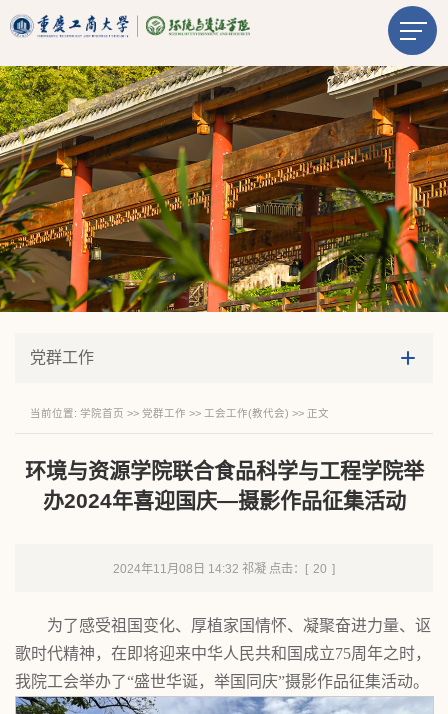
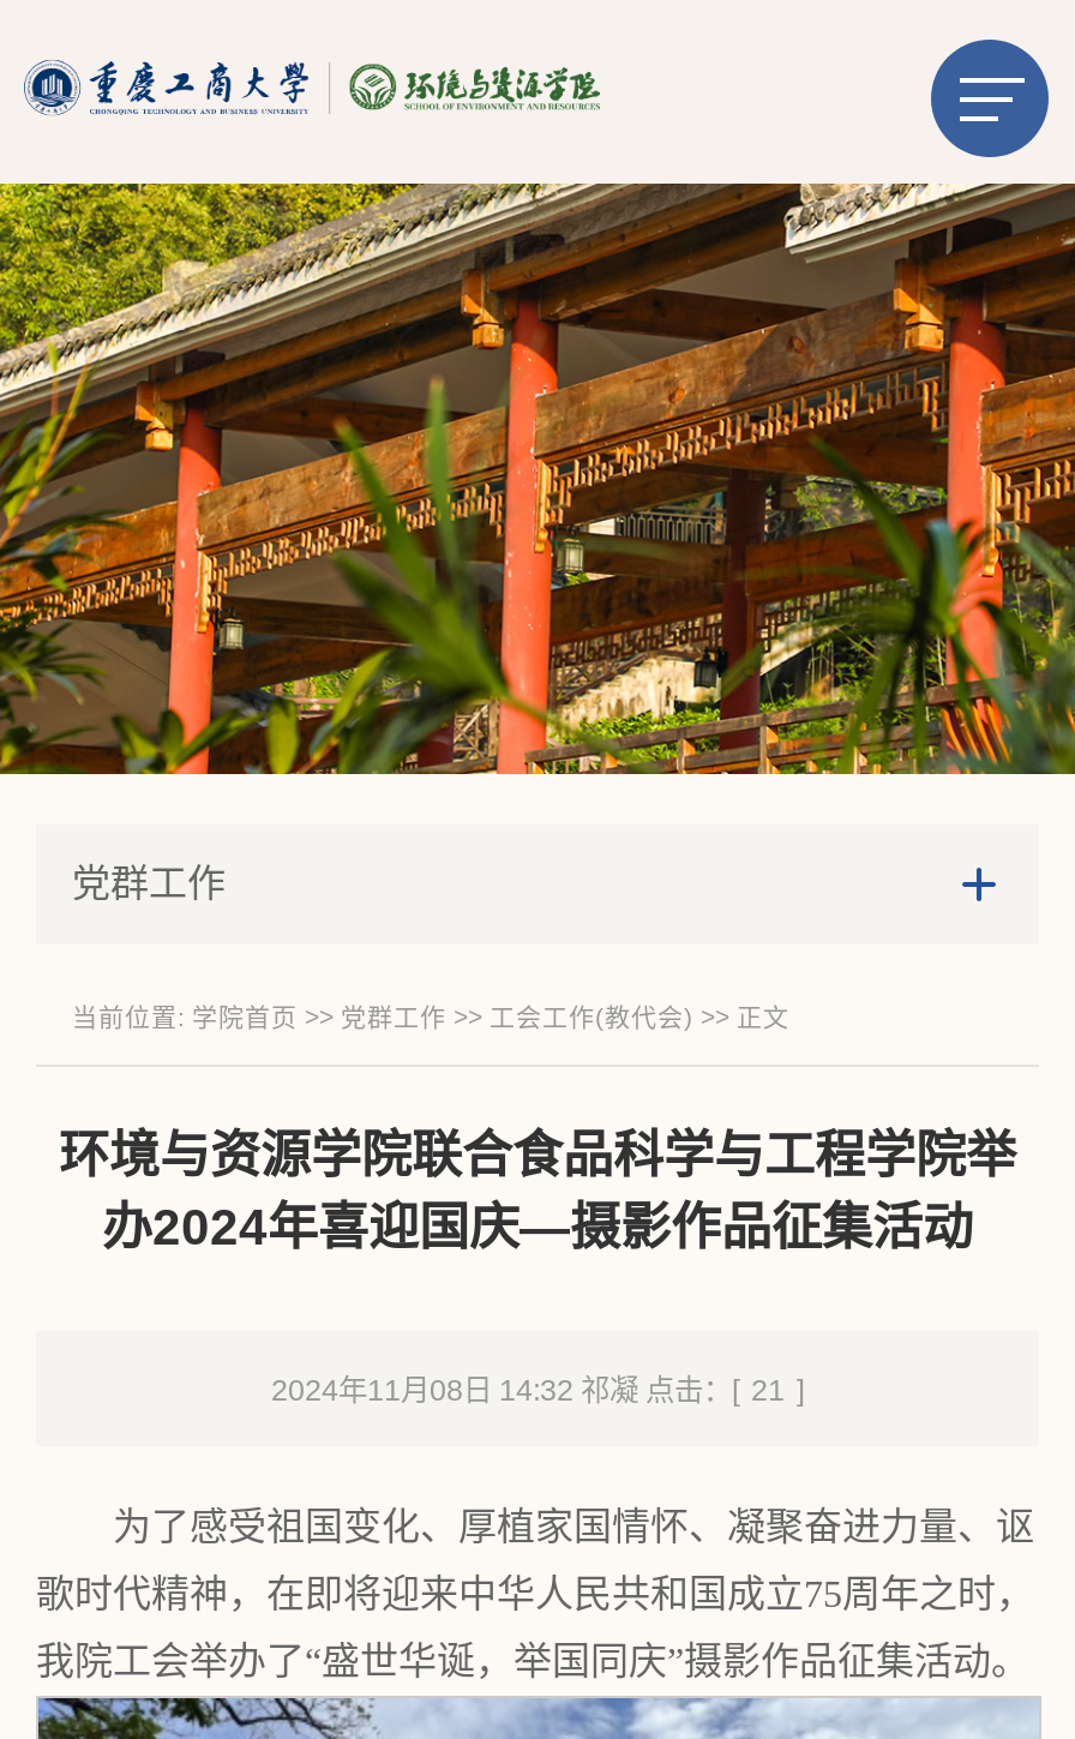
[113,562,335,576] 2024年11月08日 14:32 祁凝 点击：[ 20 ] -> [271,1374,804,1407] 2024年11月08日 14:32 祁凝 点击：[ 21 ]

